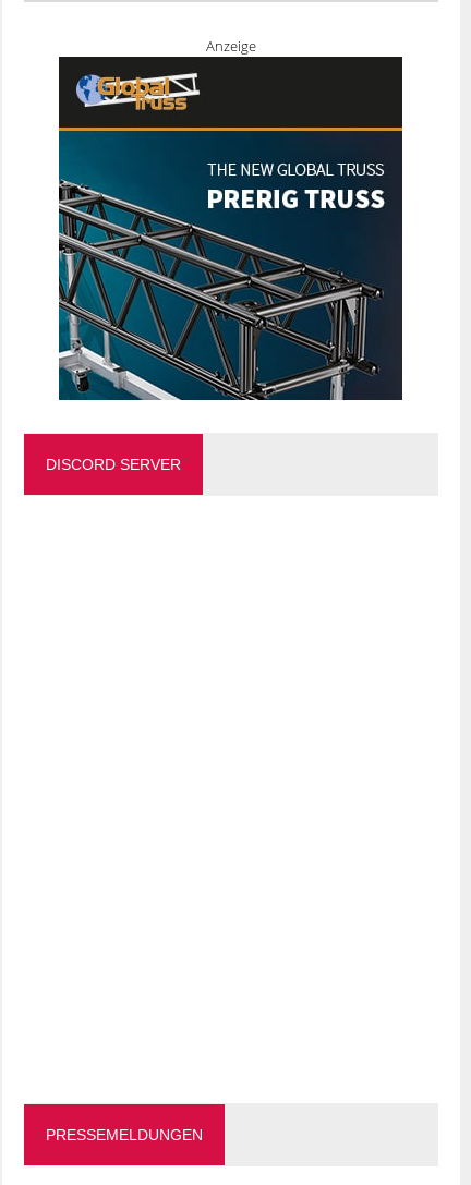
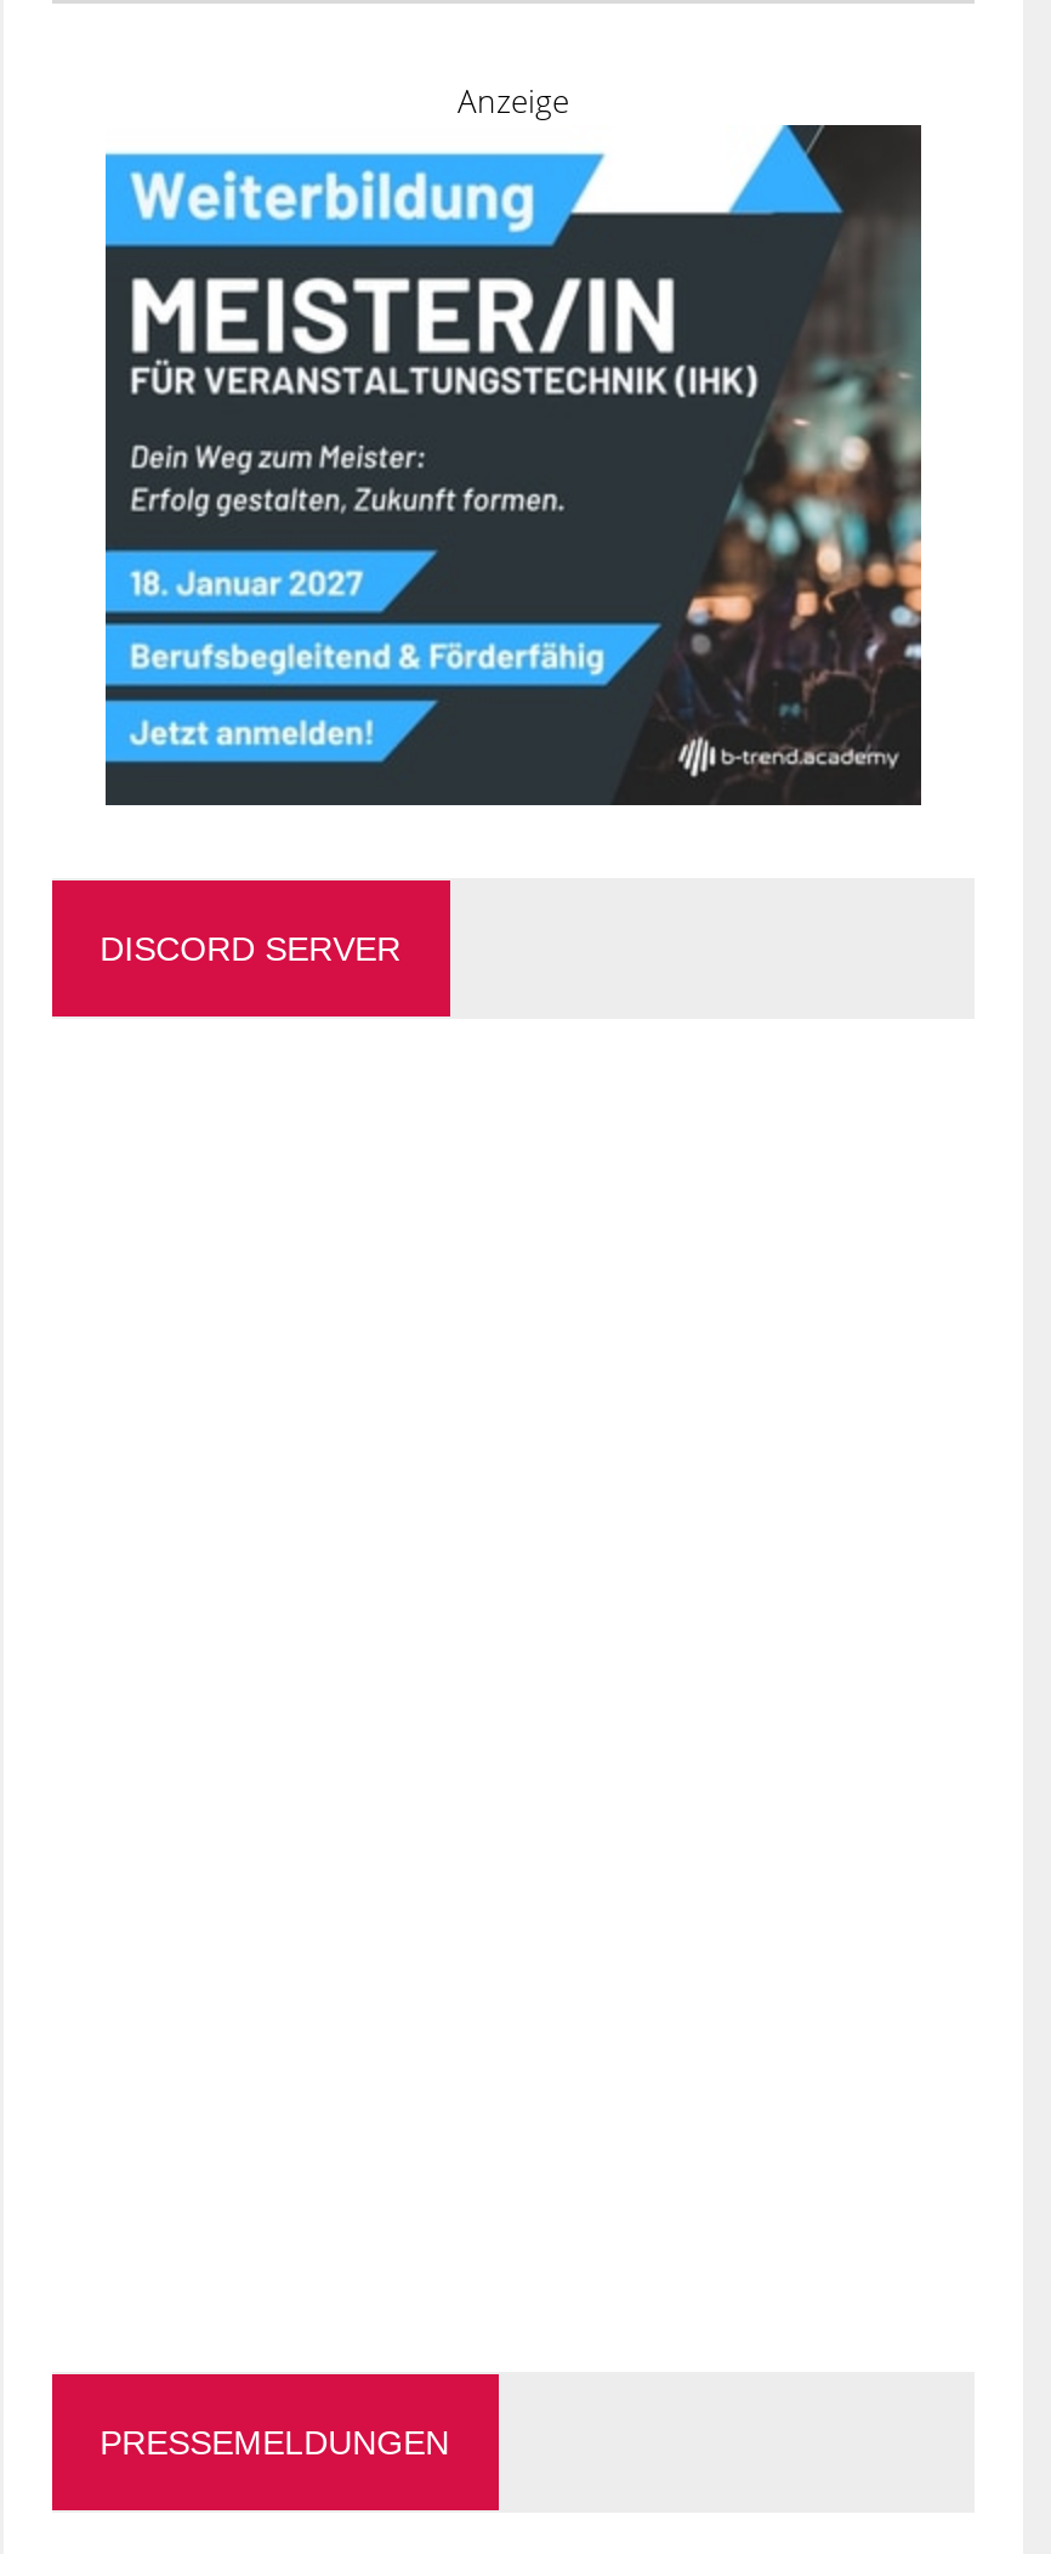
[48,56,414,400] [image] -> [103,123,924,808] [image]

